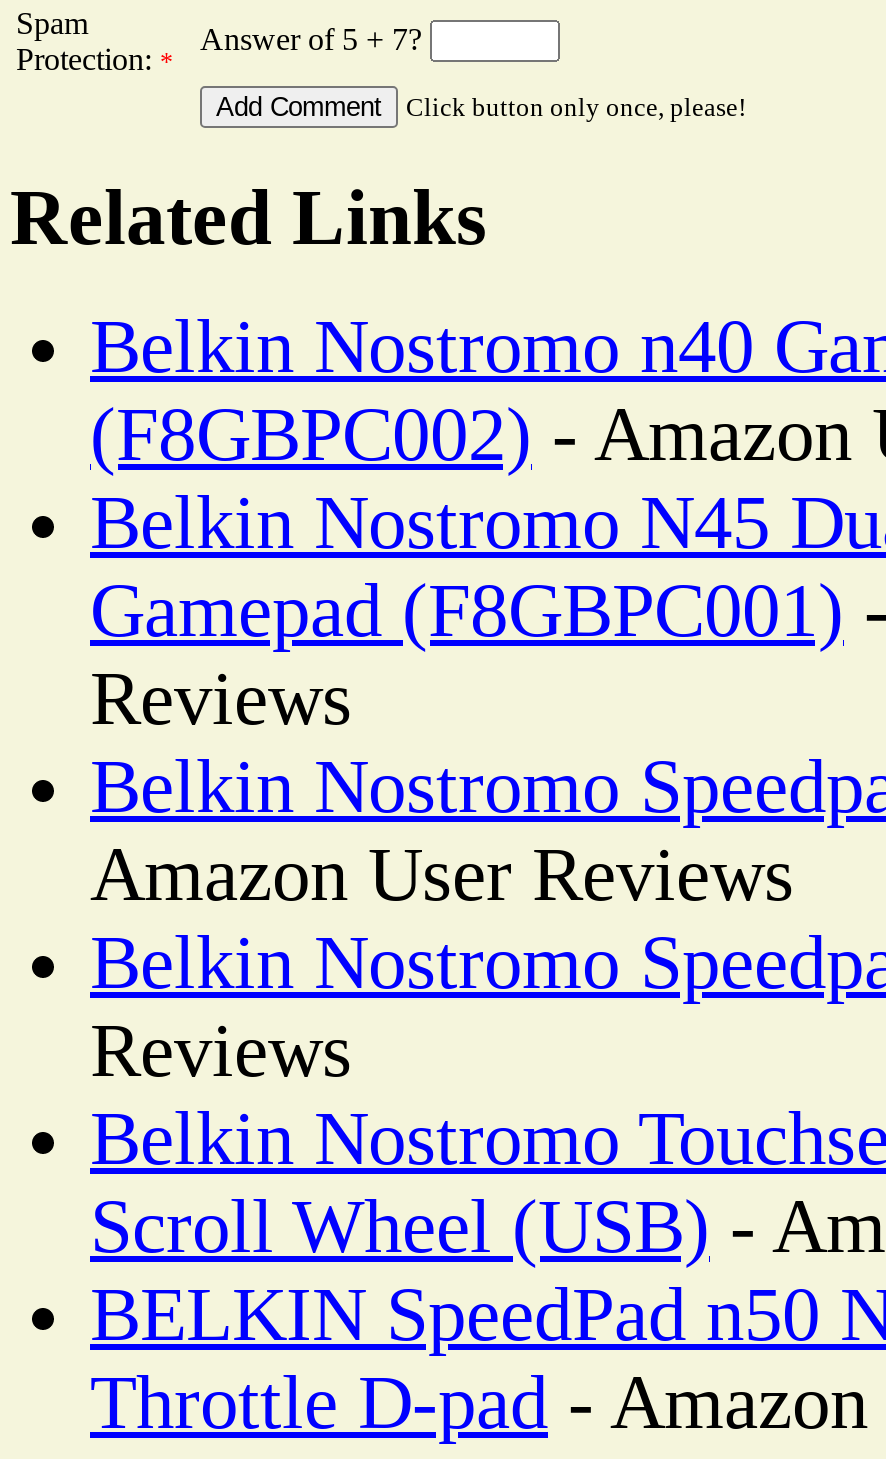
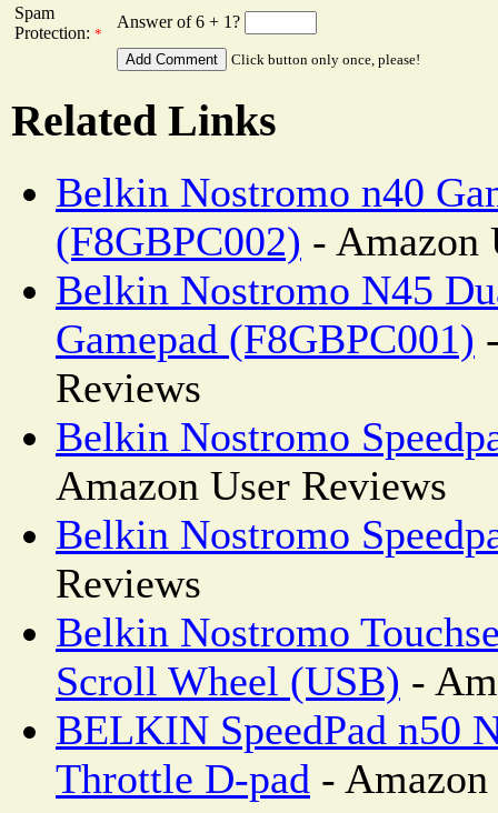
[200,22,430,56] Answer of 5 + 7? -> [117,12,245,31] Answer of 6 + 1?

